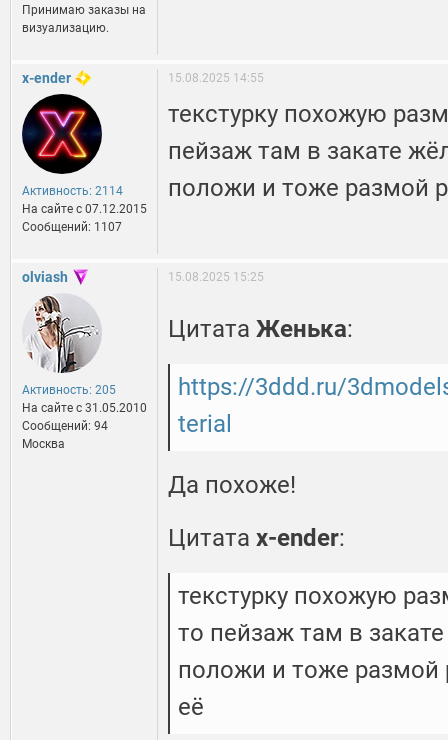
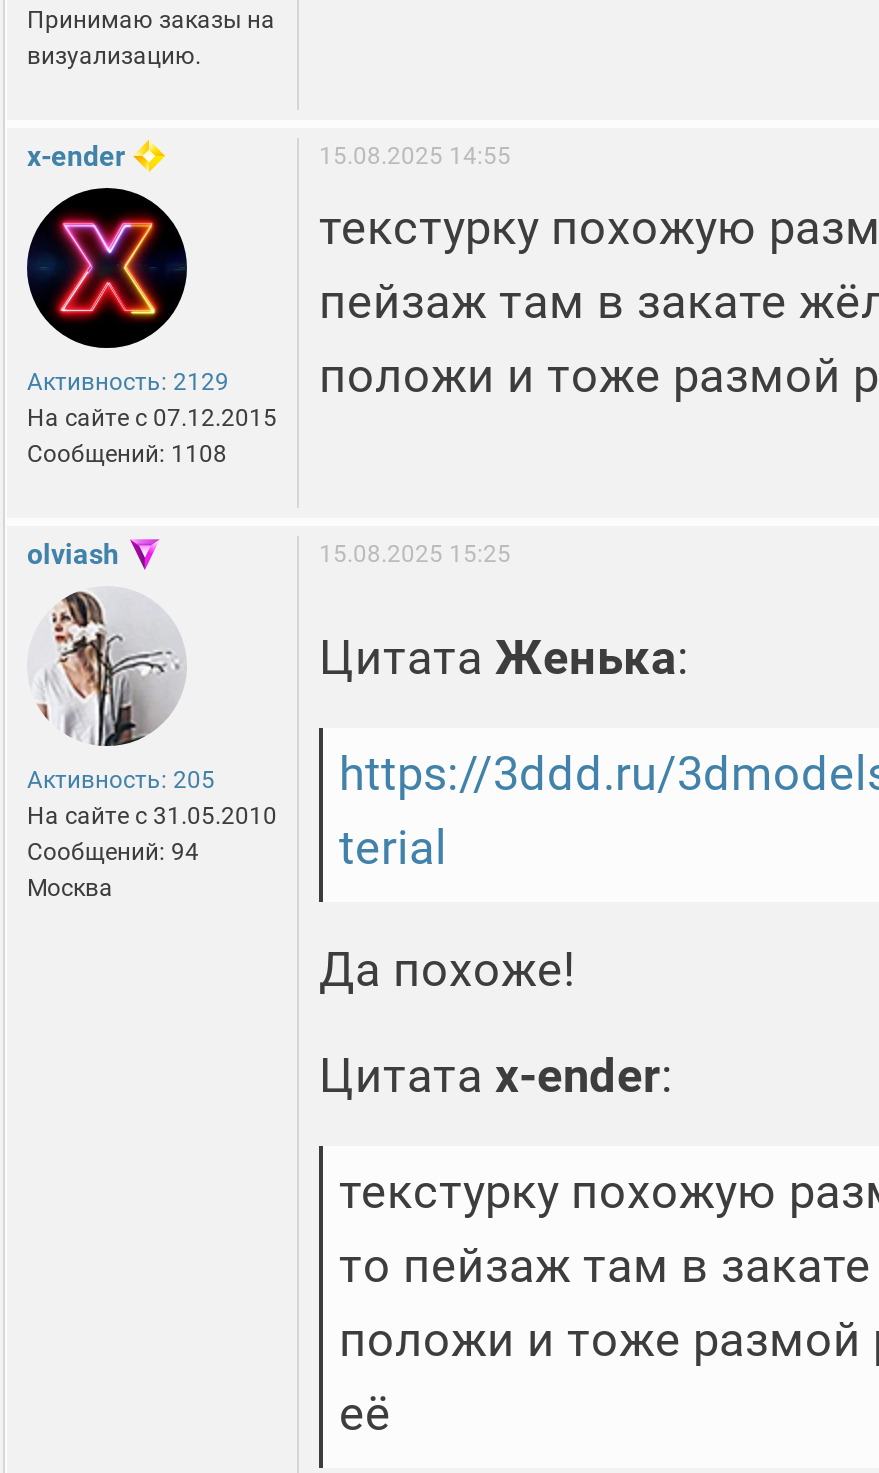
[22,184,123,198] Активность: 2114 -> [27,369,229,397] Активность: 2129
[22,220,122,234] Сообщений: 1107 -> [27,441,227,469] Сообщений: 1108

